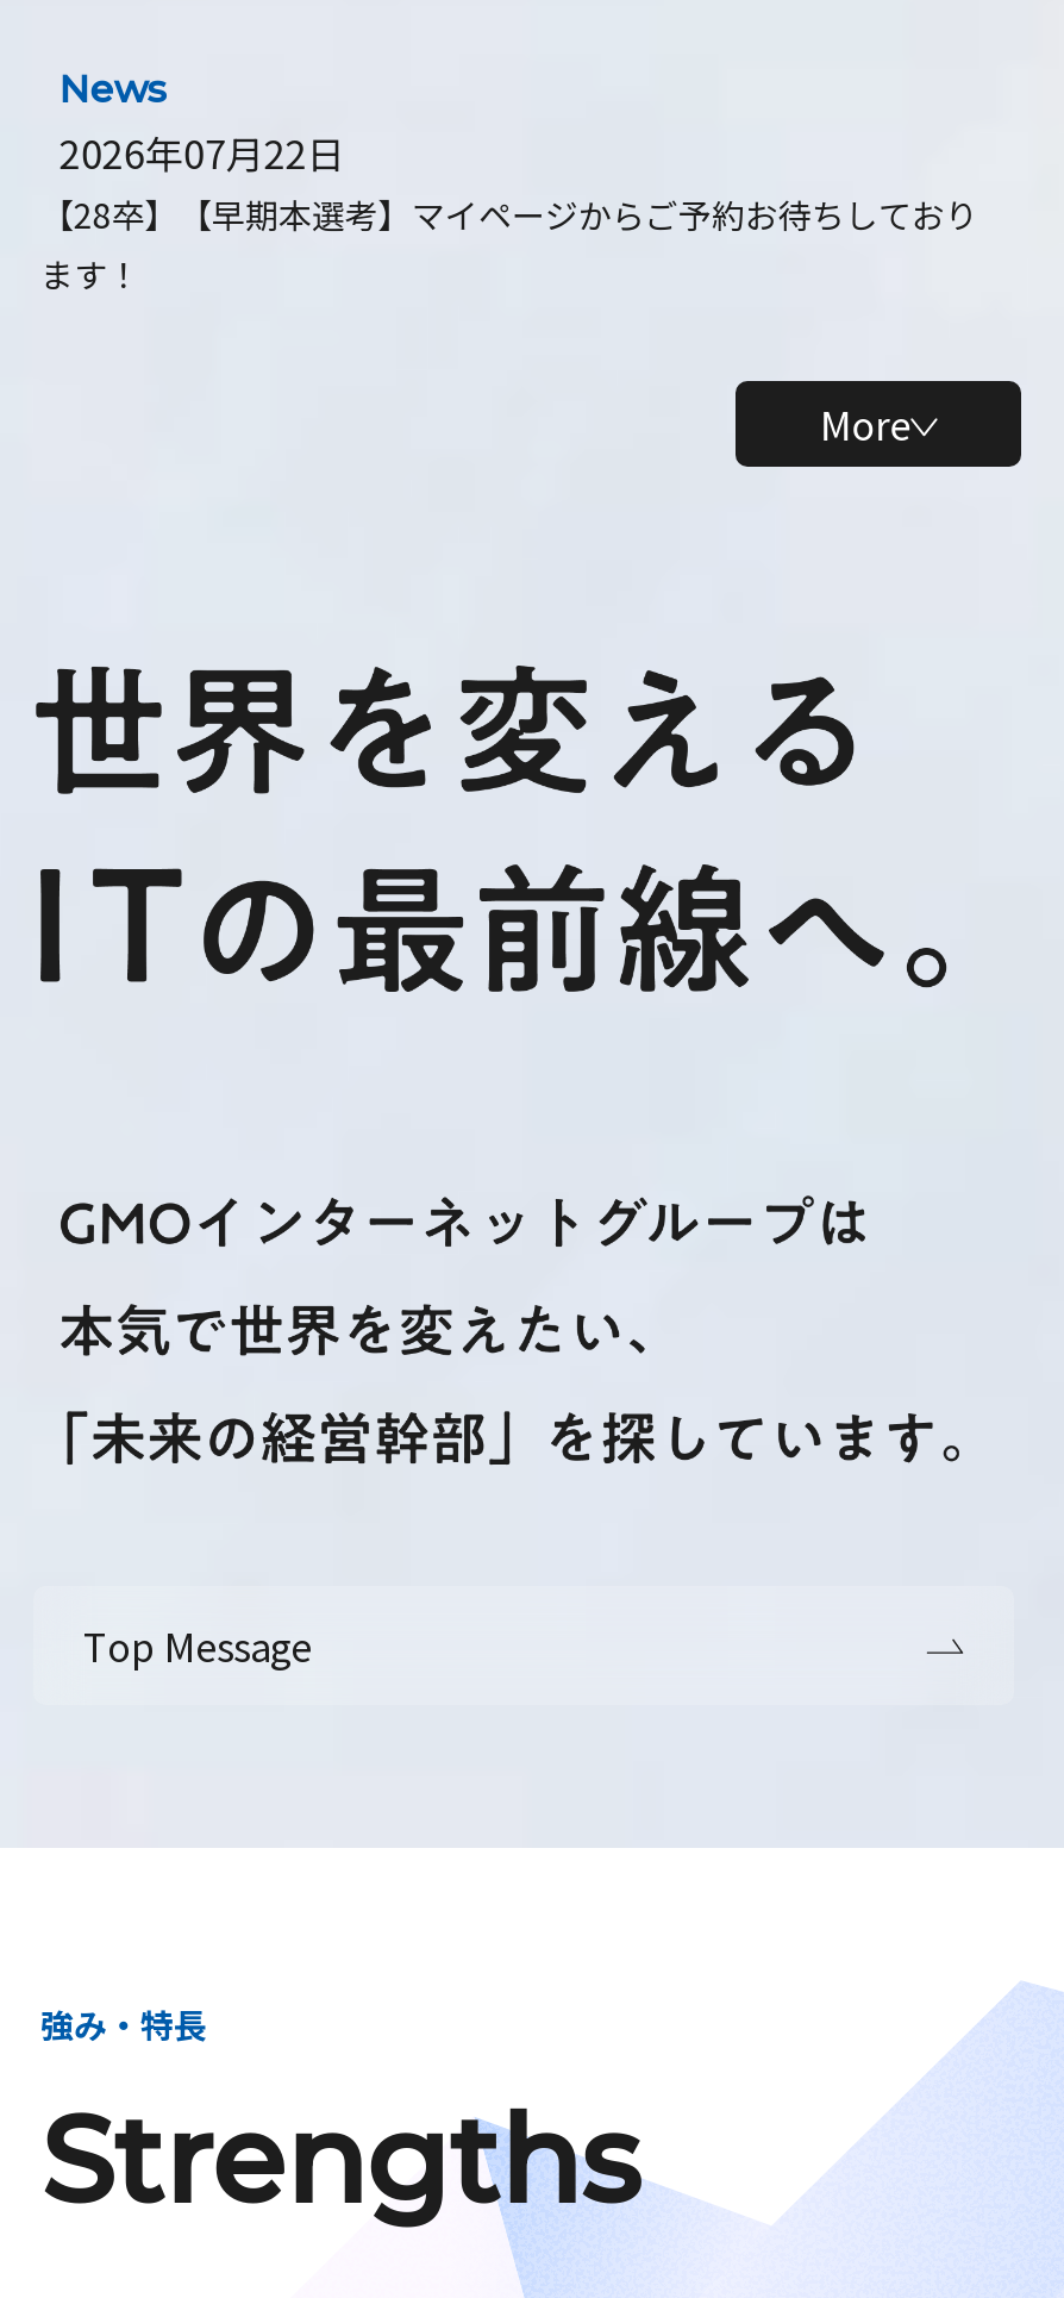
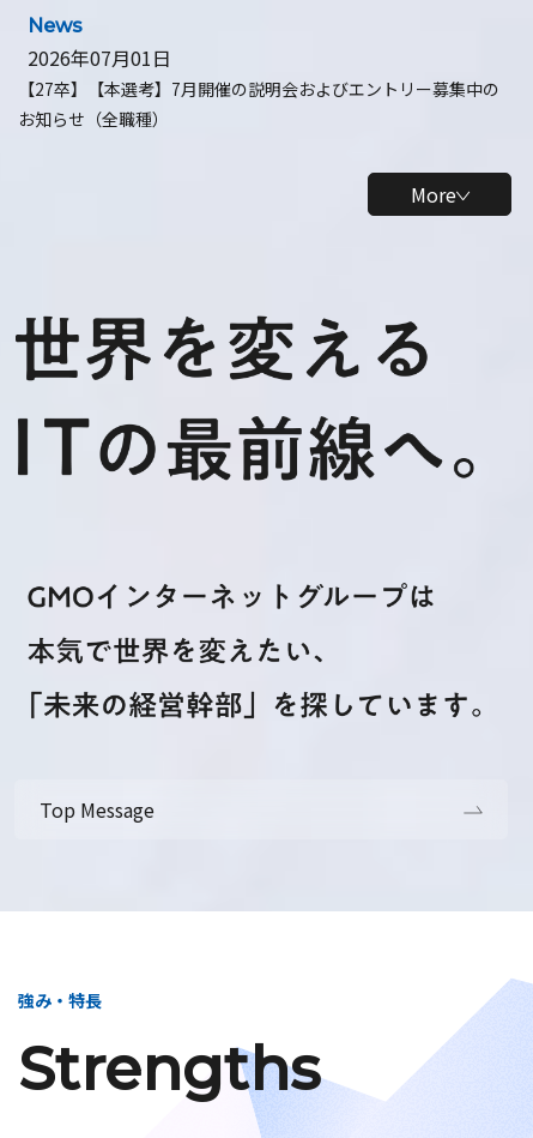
[40,124,978,298] 2026年07月22日 | 【28卒】【早期本選考】マイページからご予約お待ちしており | ます！ -> [18,43,499,131] 2026年07月01日 | 【27卒】【本選考】7月開催の説明会およびエントリー募集中の | お知らせ（全職種）

